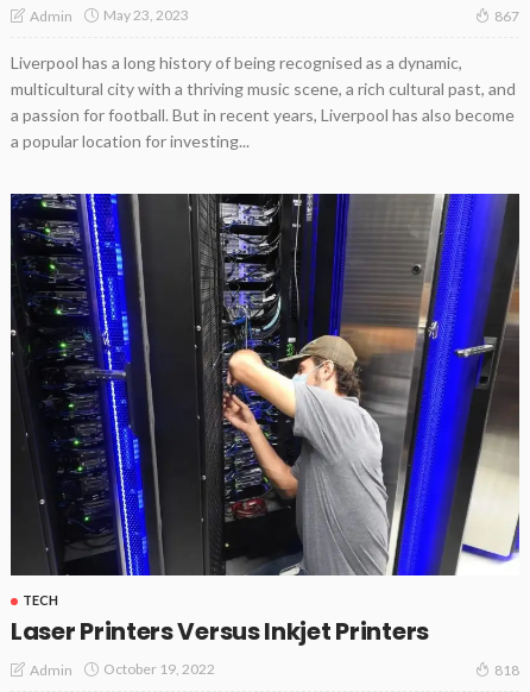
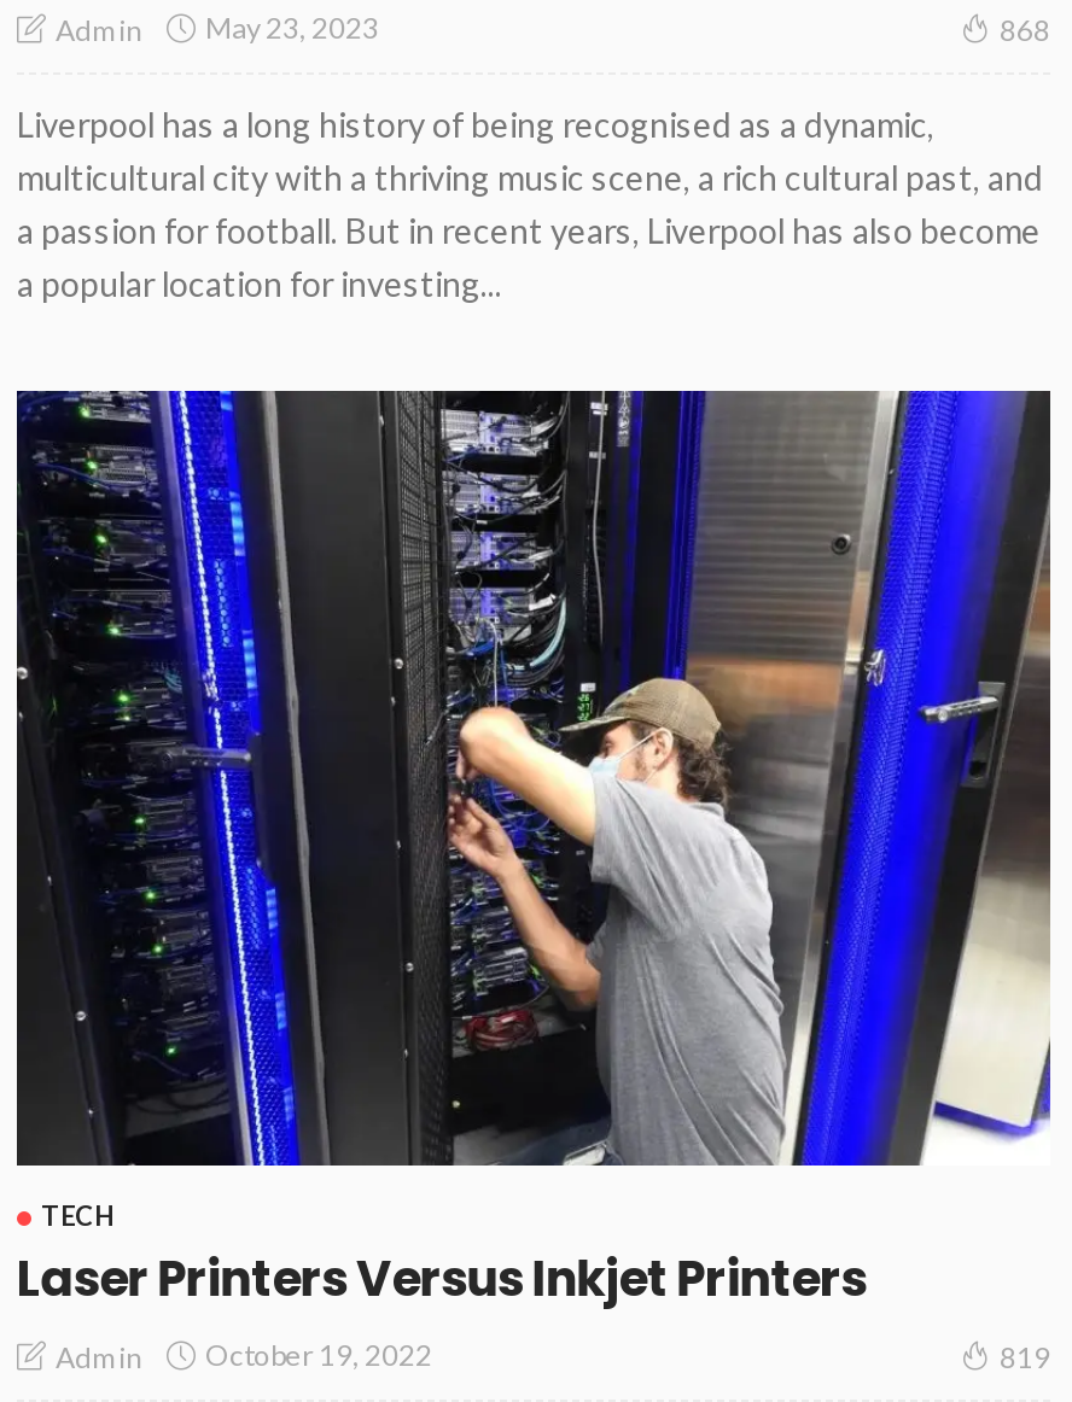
[494,7,519,25] 867 -> [1000,12,1050,48] 868
[494,661,519,679] 818 -> [1000,1339,1050,1375] 819

